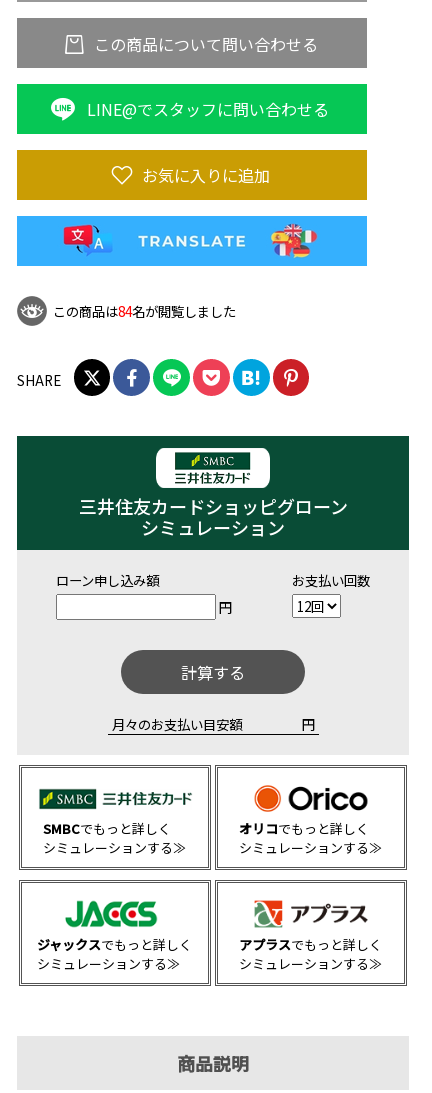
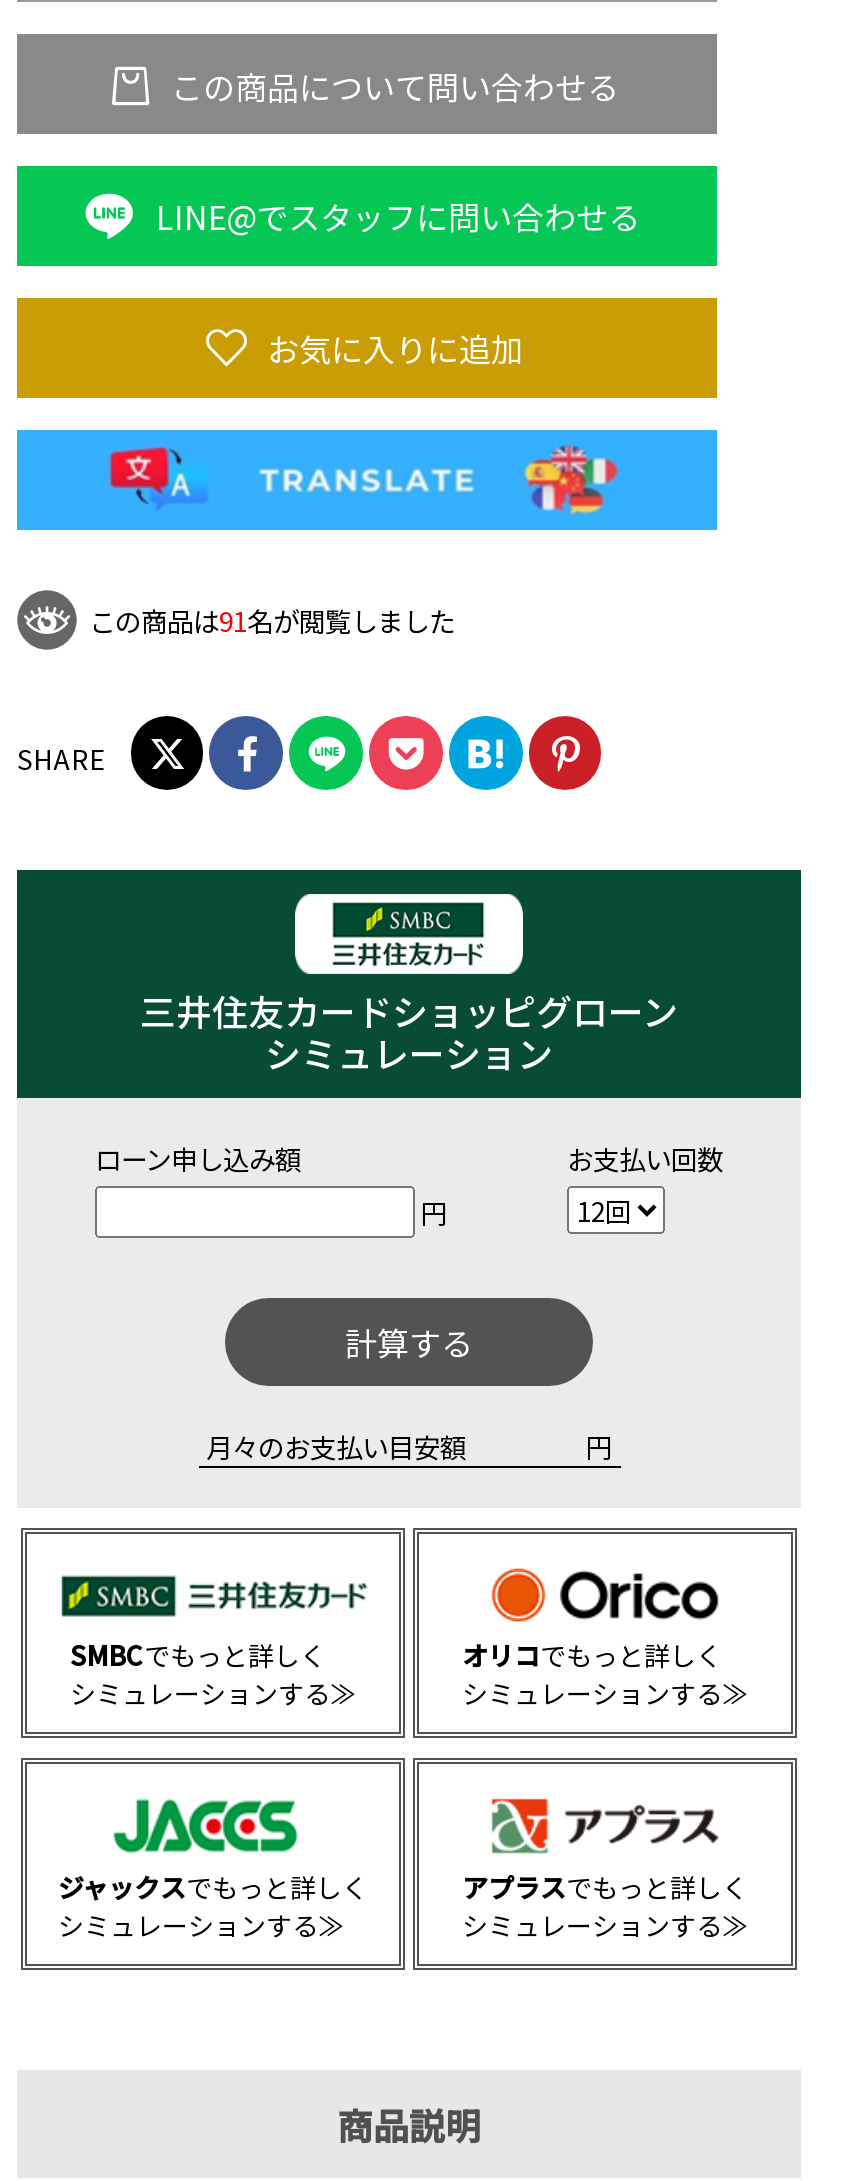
[53,301,236,321] この商品は84名が閲覧しました -> [89,600,455,640] この商品は91名が閲覧しました

